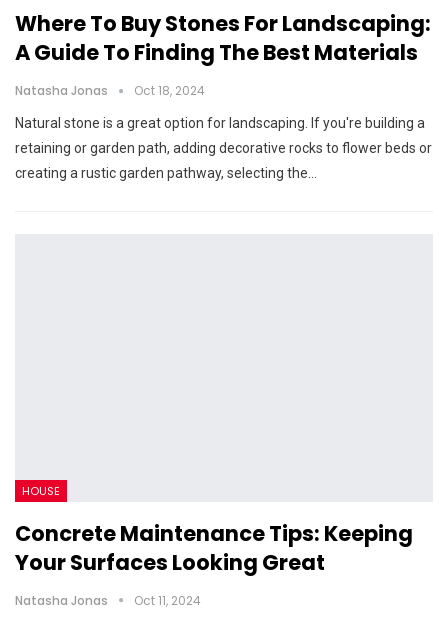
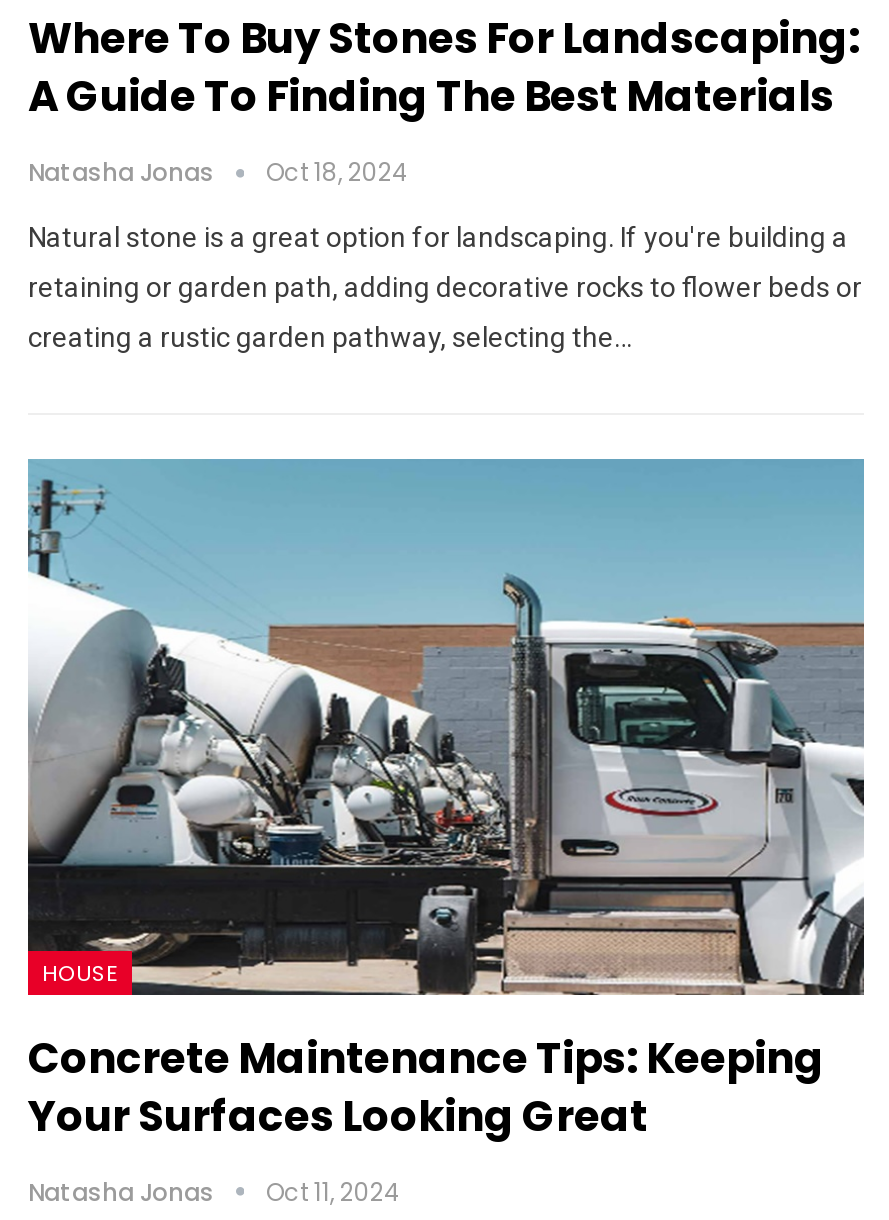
none -> [26,457,866,997] [image]

